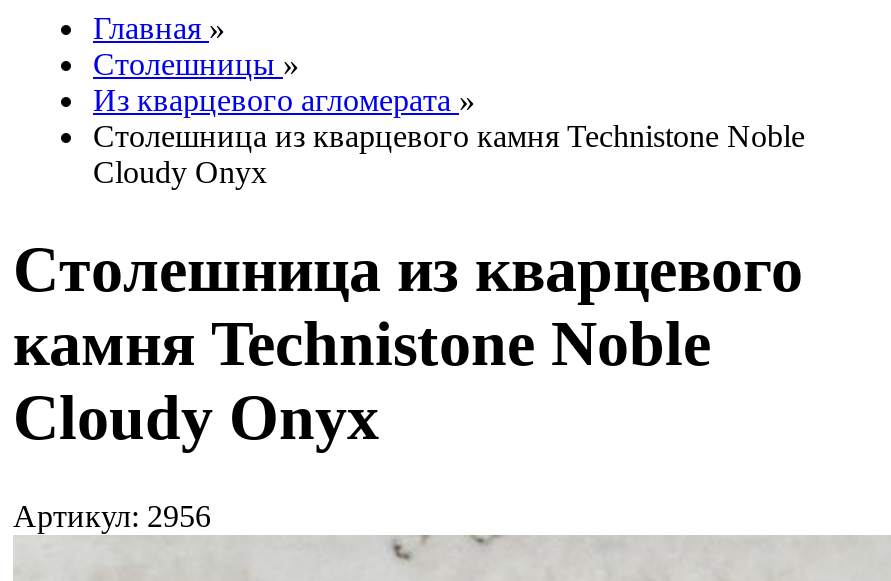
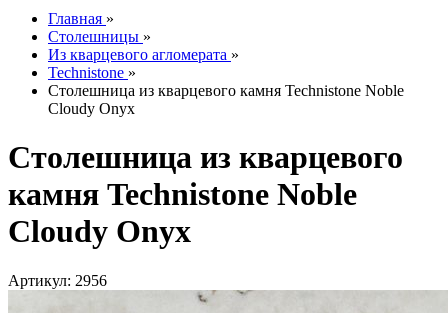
none -> [48,64,136,81] Technistone »

